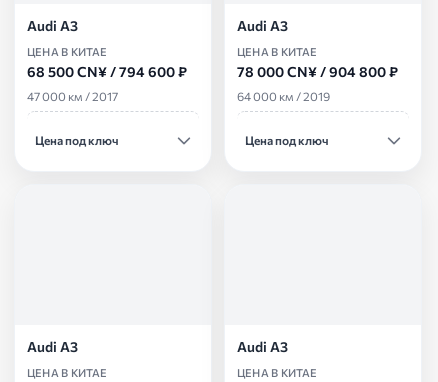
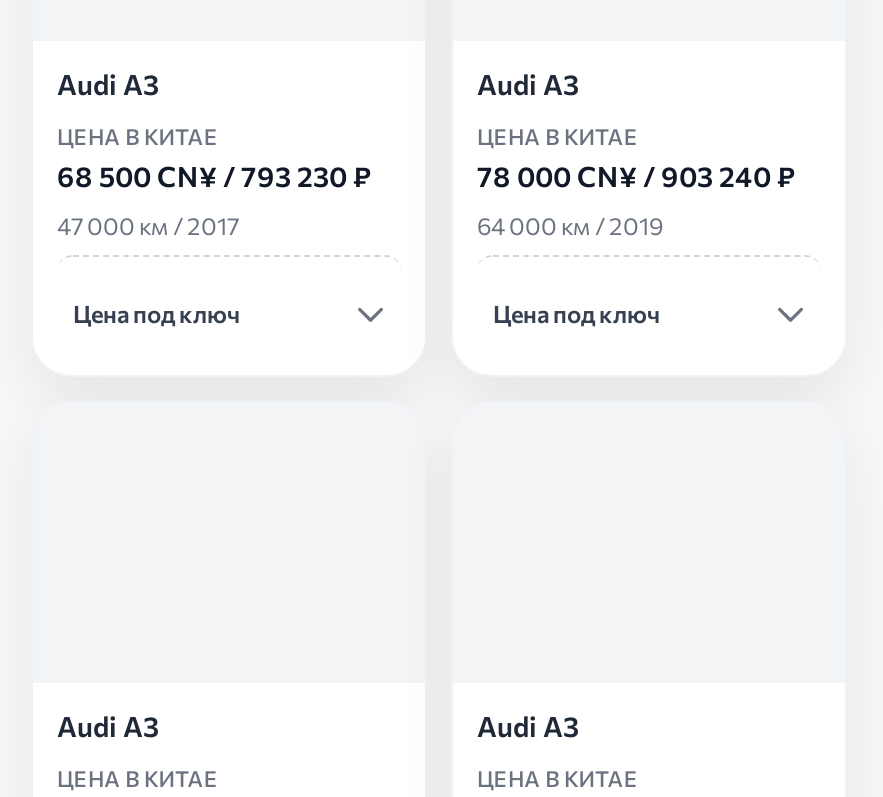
[27,63,187,80] 68 500 CN¥ / 794 600 ₽ -> [57,159,371,193] 68 500 CN¥ / 793 230 ₽
[237,63,398,80] 78 000 CN¥ / 904 800 ₽ -> [477,159,795,193] 78 000 CN¥ / 903 240 ₽

